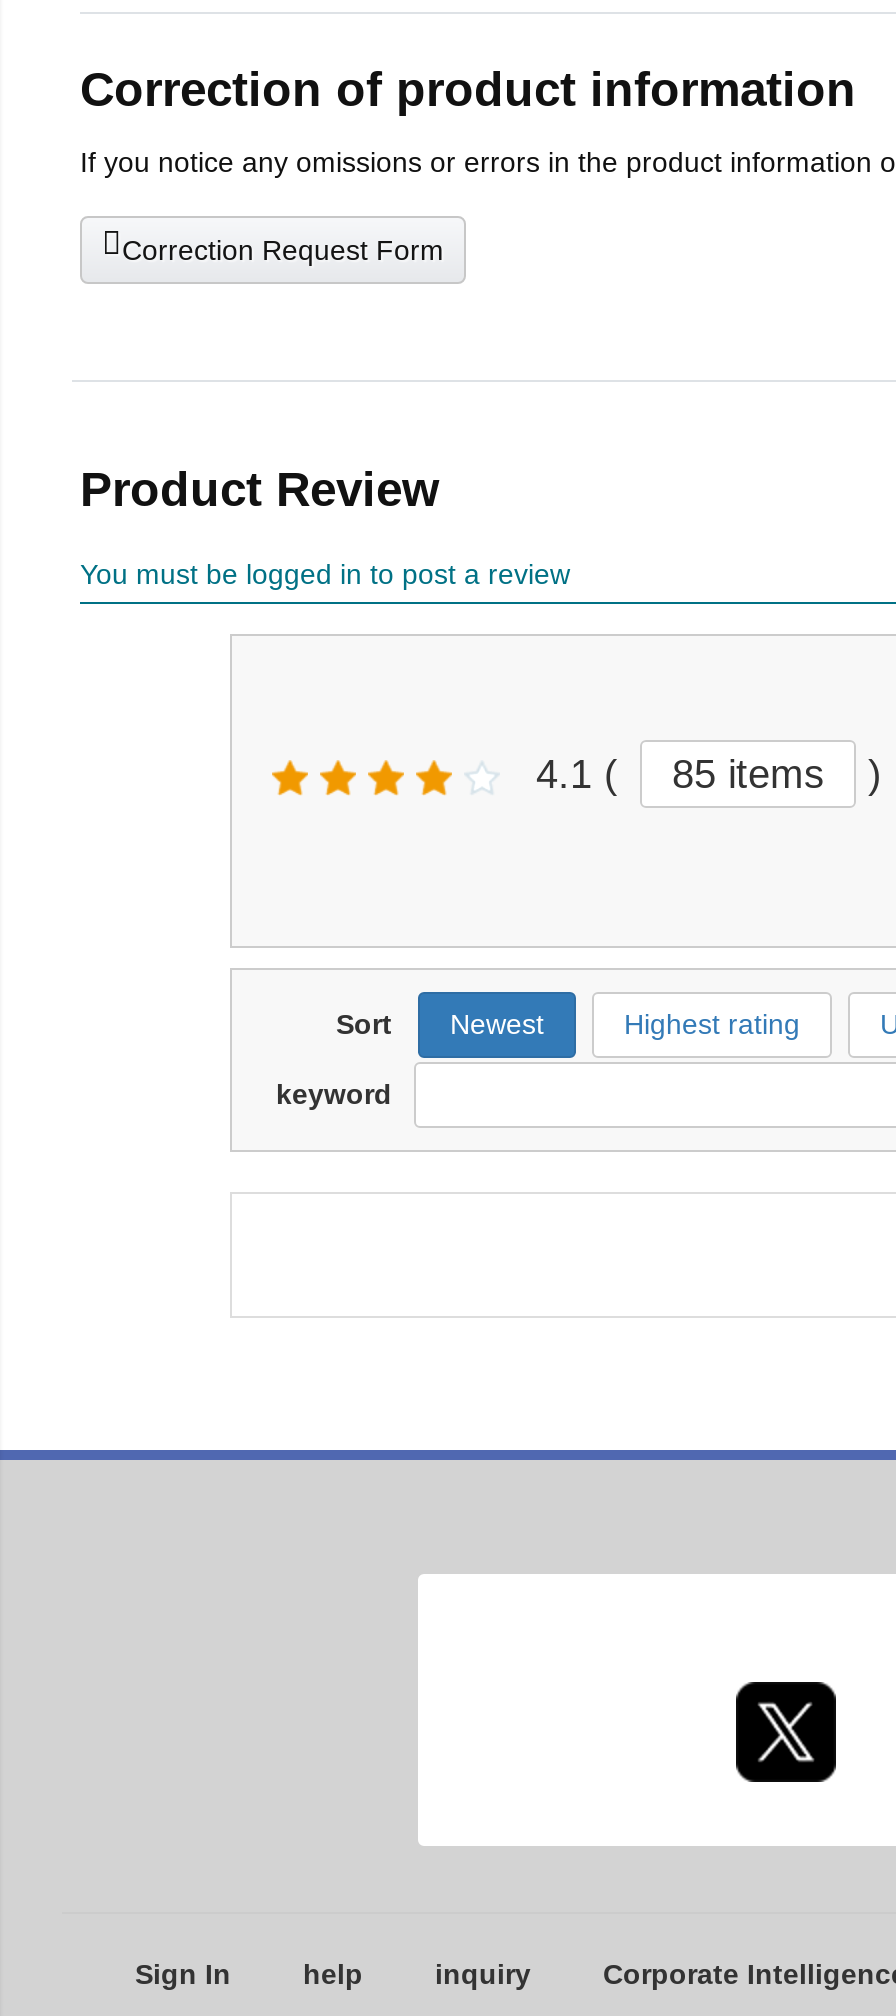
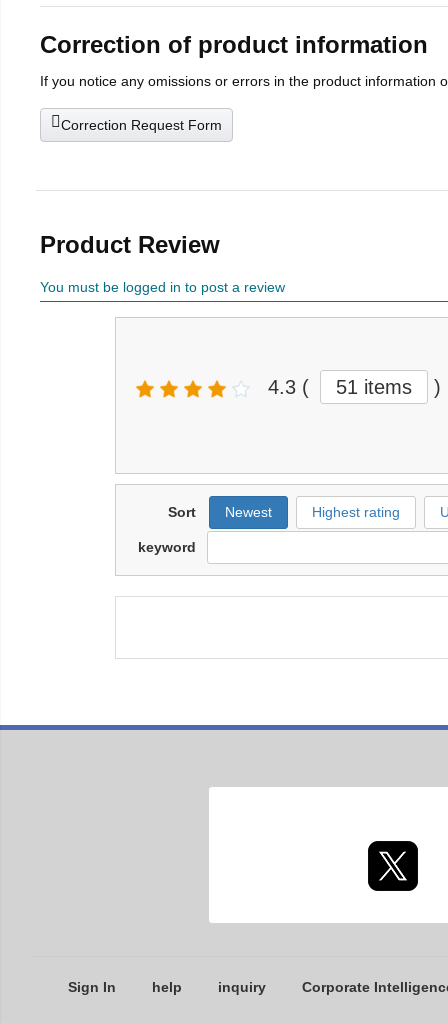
[524,752,630,796] 4.1 ( -> [262,376,315,398] 4.3 (
[672,752,824,796] 85 items -> [336,376,412,398] 51 items

